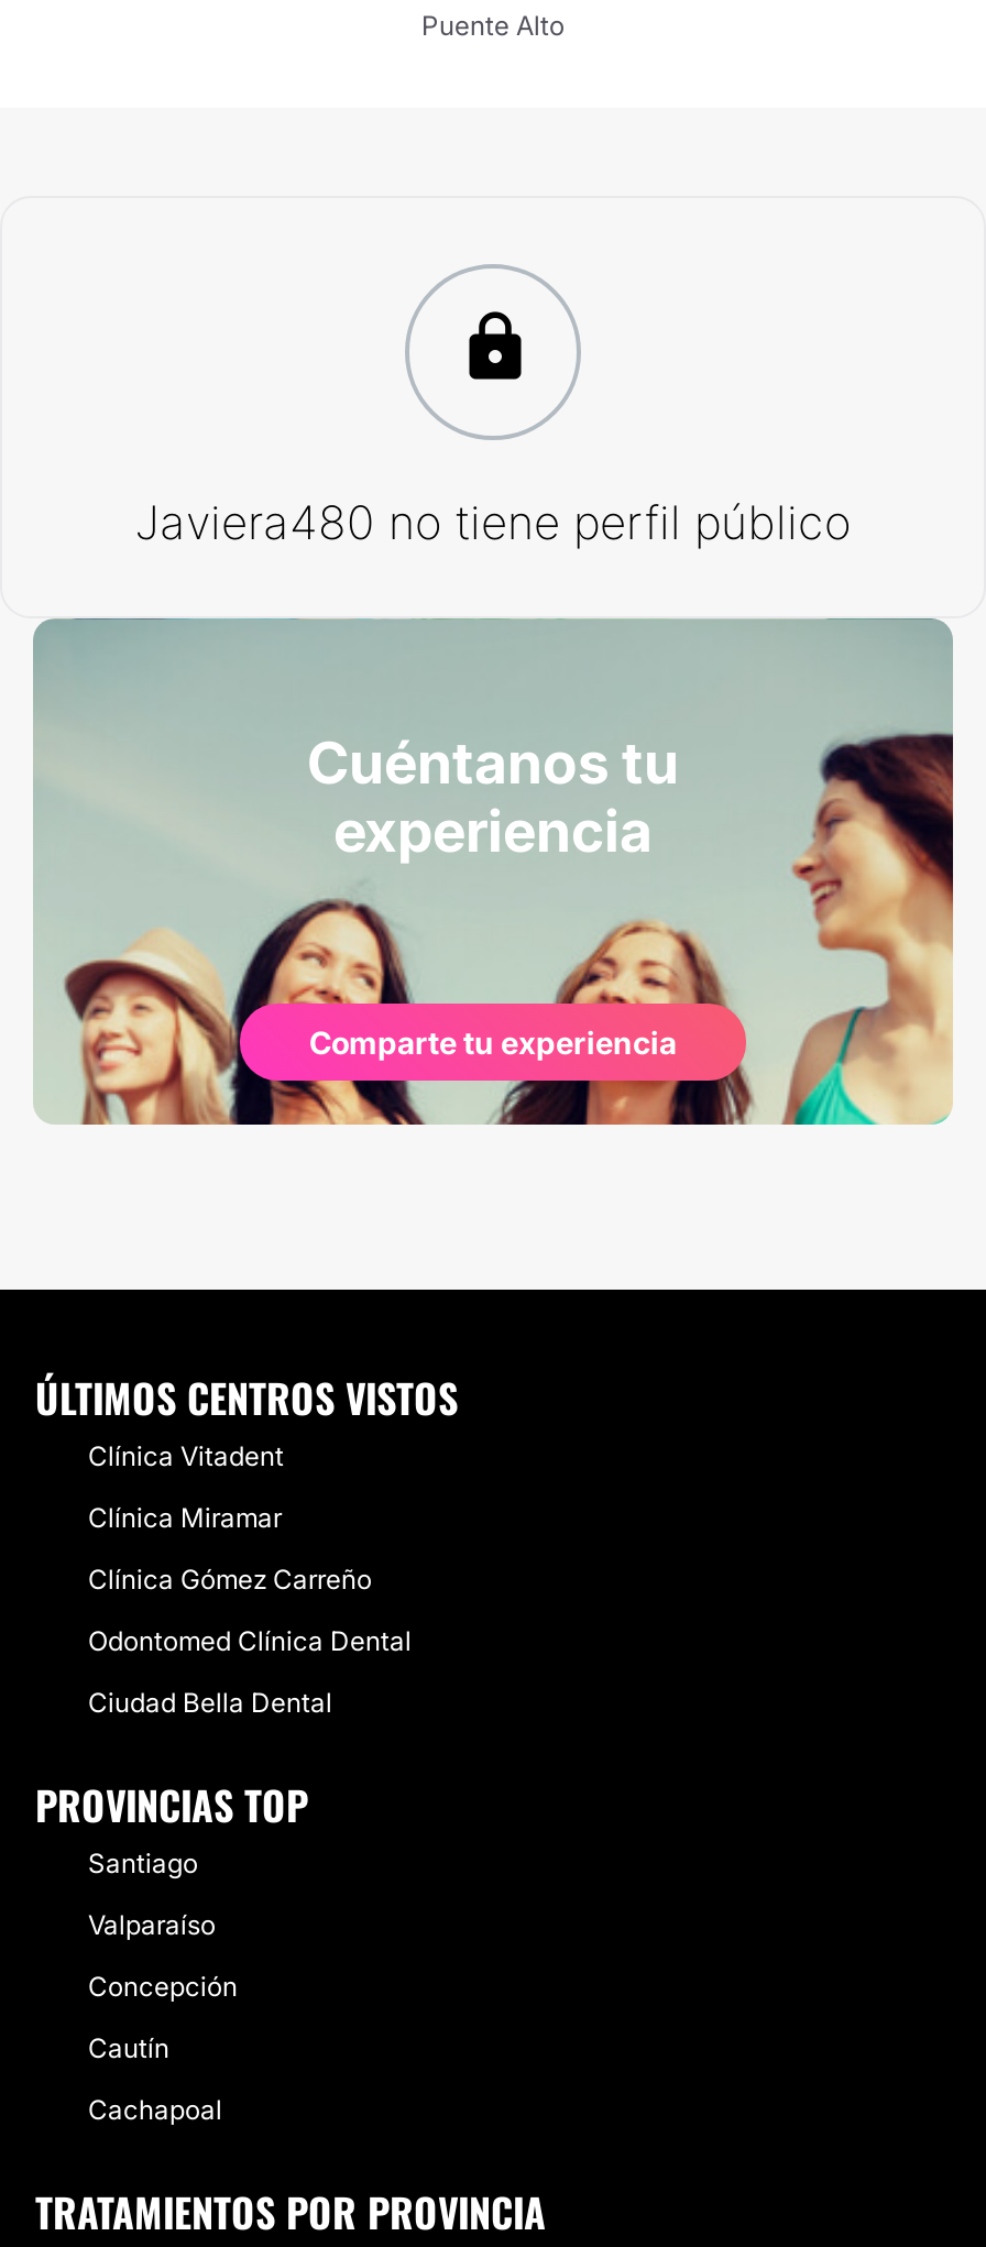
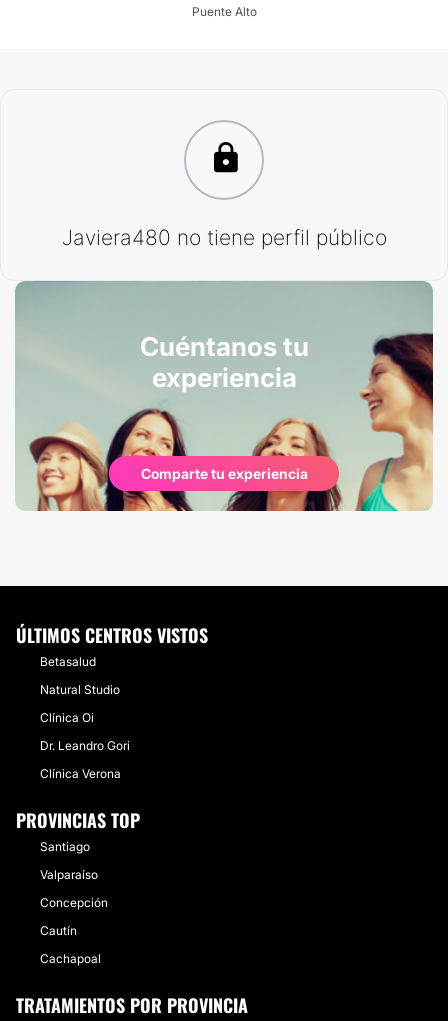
[88,1439,284,1472] Clínica Vitadent -> [40,654,96,669] Betasalud
[88,1501,282,1534] Clínica Miramar -> [40,682,120,697] Natural Studio
[88,1563,372,1596] Clínica Gómez Carreño -> [40,710,94,725] Clínica Oi
[88,1624,412,1657] Odontomed Clínica Dental -> [40,738,130,753] Dr. Leandro Gori
[88,1686,332,1719] Ciudad Bella Dental -> [40,766,121,781] Clínica Verona

